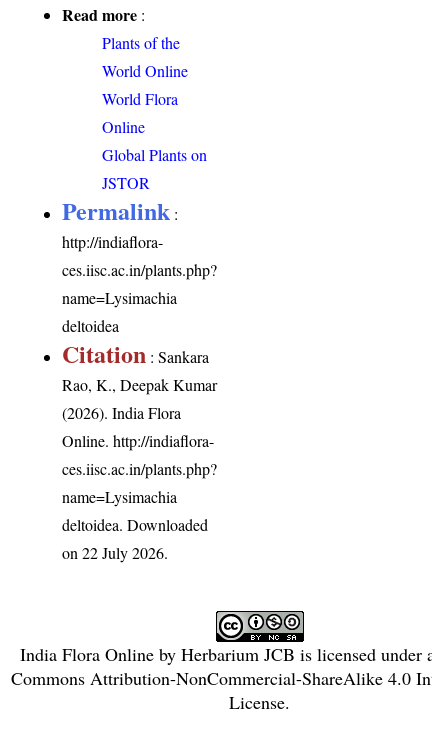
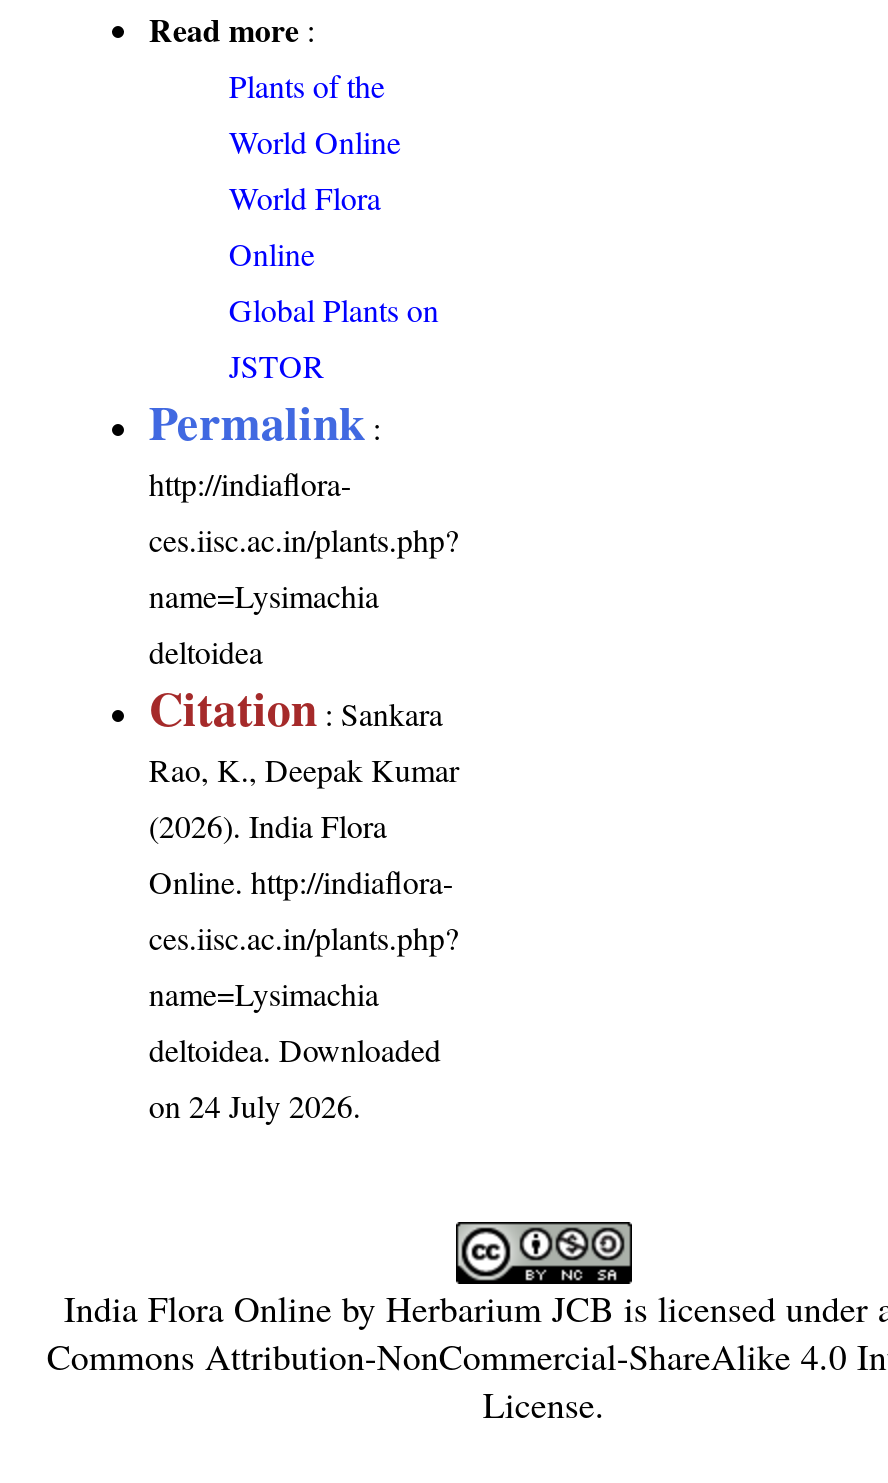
[62,542,168,563] on 22 July 2026. -> [149,1083,361,1125] on 24 July 2026.

